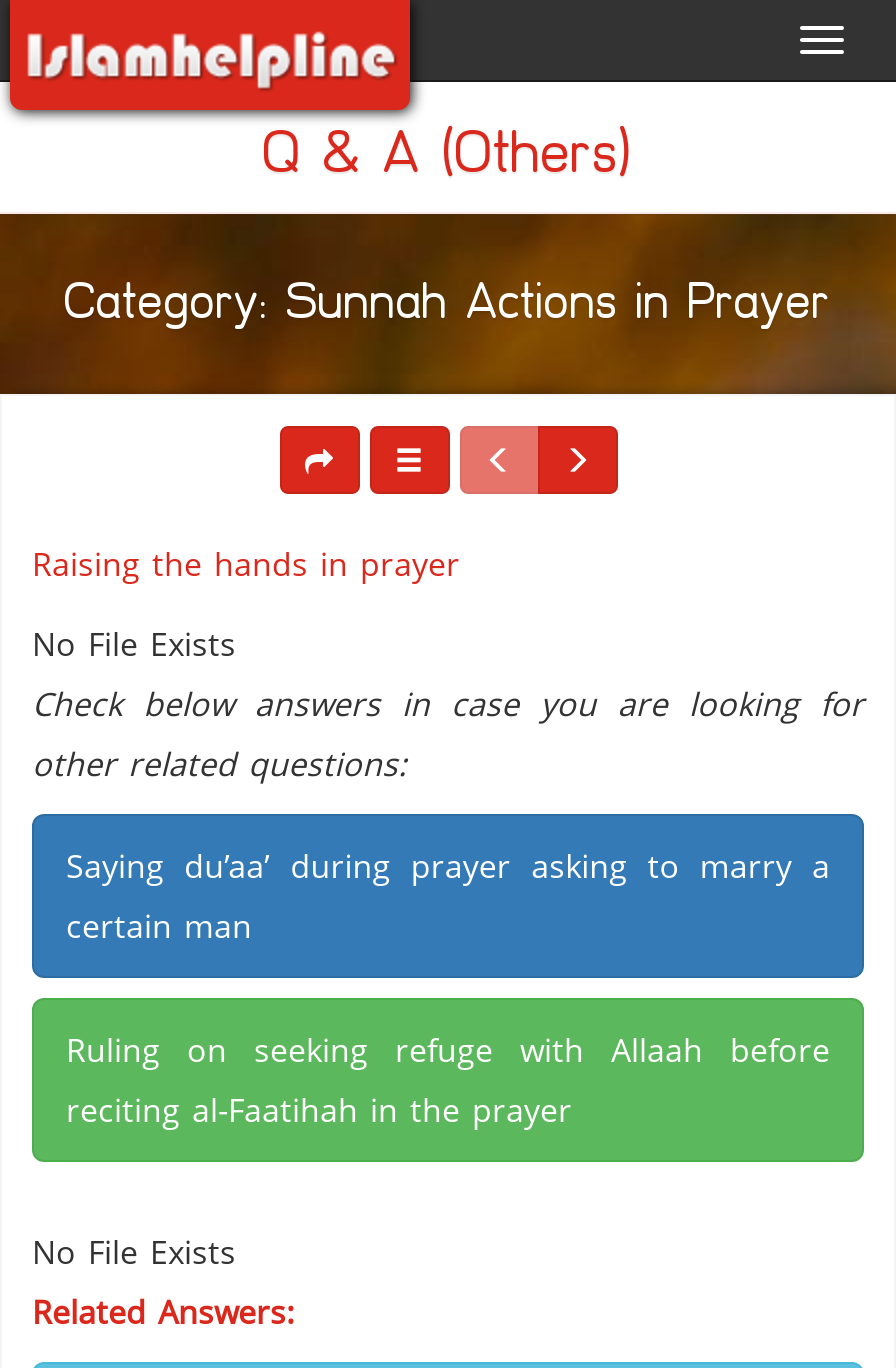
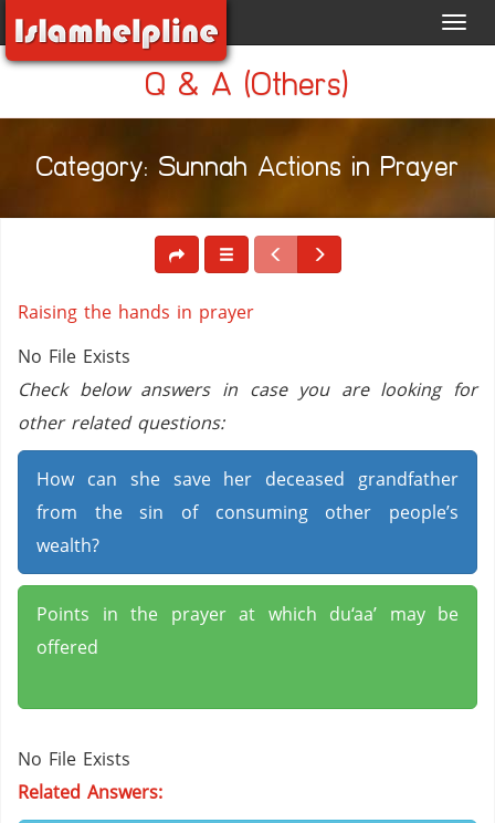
[66,844,830,948] Saying du’aa’ during prayer asking to marry a | certain man -> [36,467,459,558] How can she save her deceased grandfather | from the sin of consuming other people’s | wealth?
[66,1028,830,1132] Ruling on seeking refuge with Allaah before | reciting al-Faatihah in the prayer -> [36,602,459,659] Points in the prayer at which du‘aa’ may be | offered

